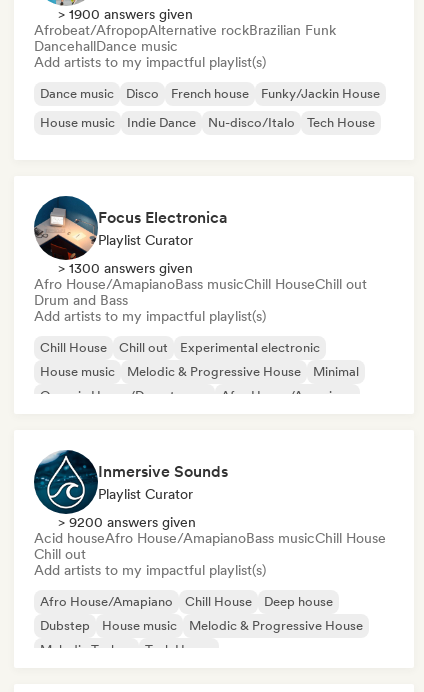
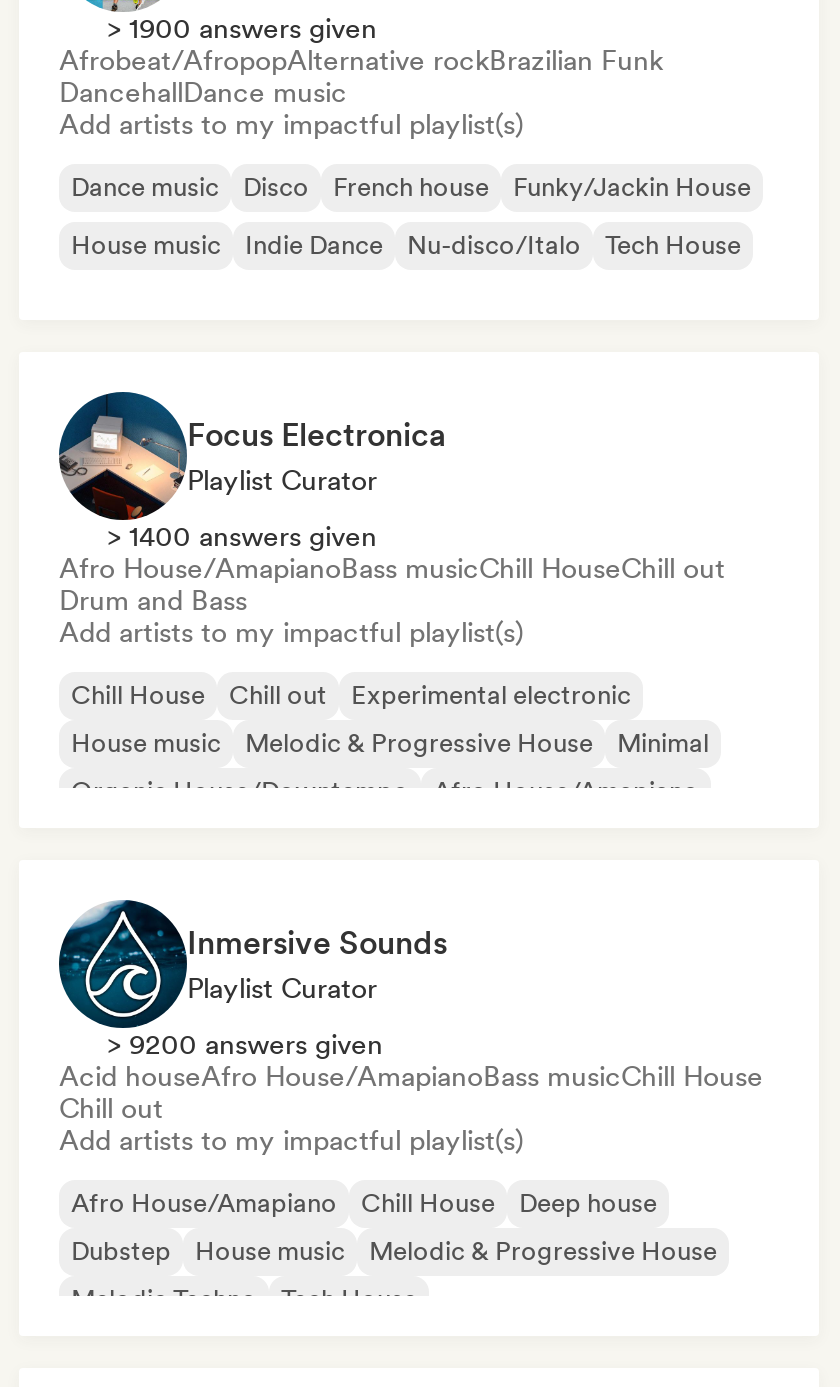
[58,260,193,276] > 1300 answers given -> [107,520,377,552] > 1400 answers given

